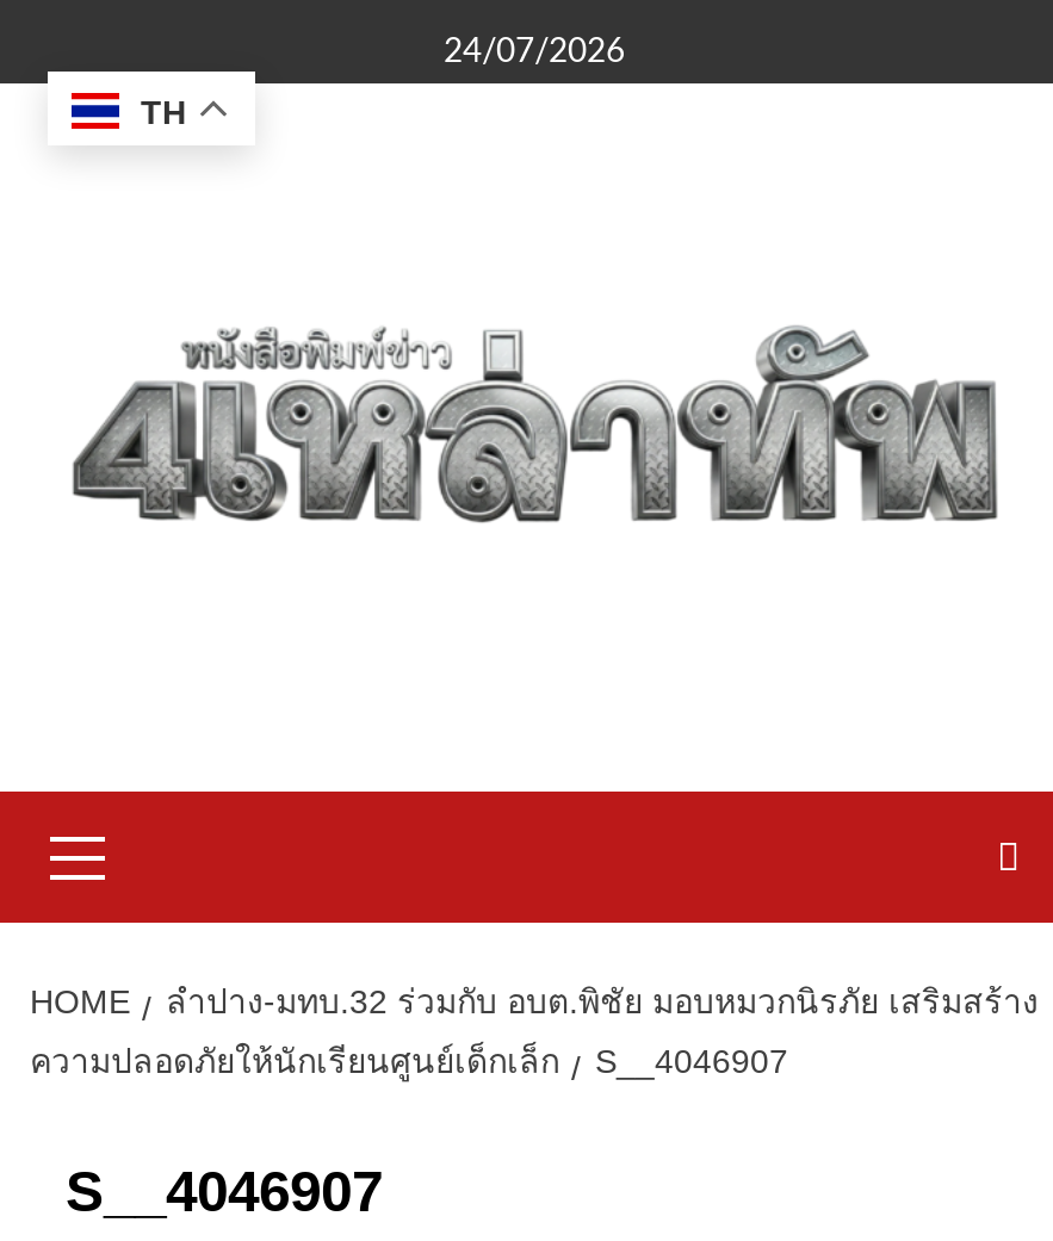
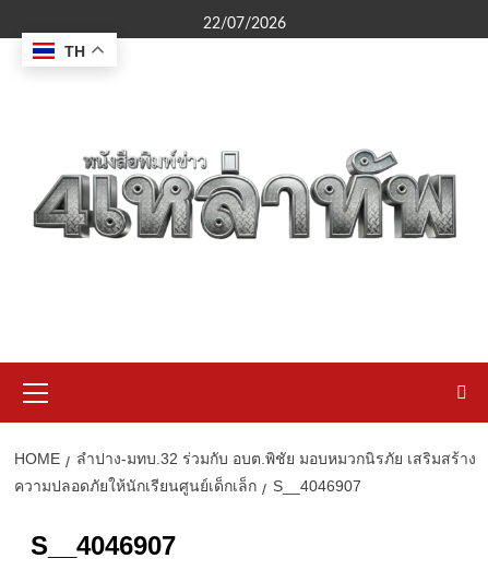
[444,36,625,69] 24/07/2026 -> [203,16,286,32] 22/07/2026

